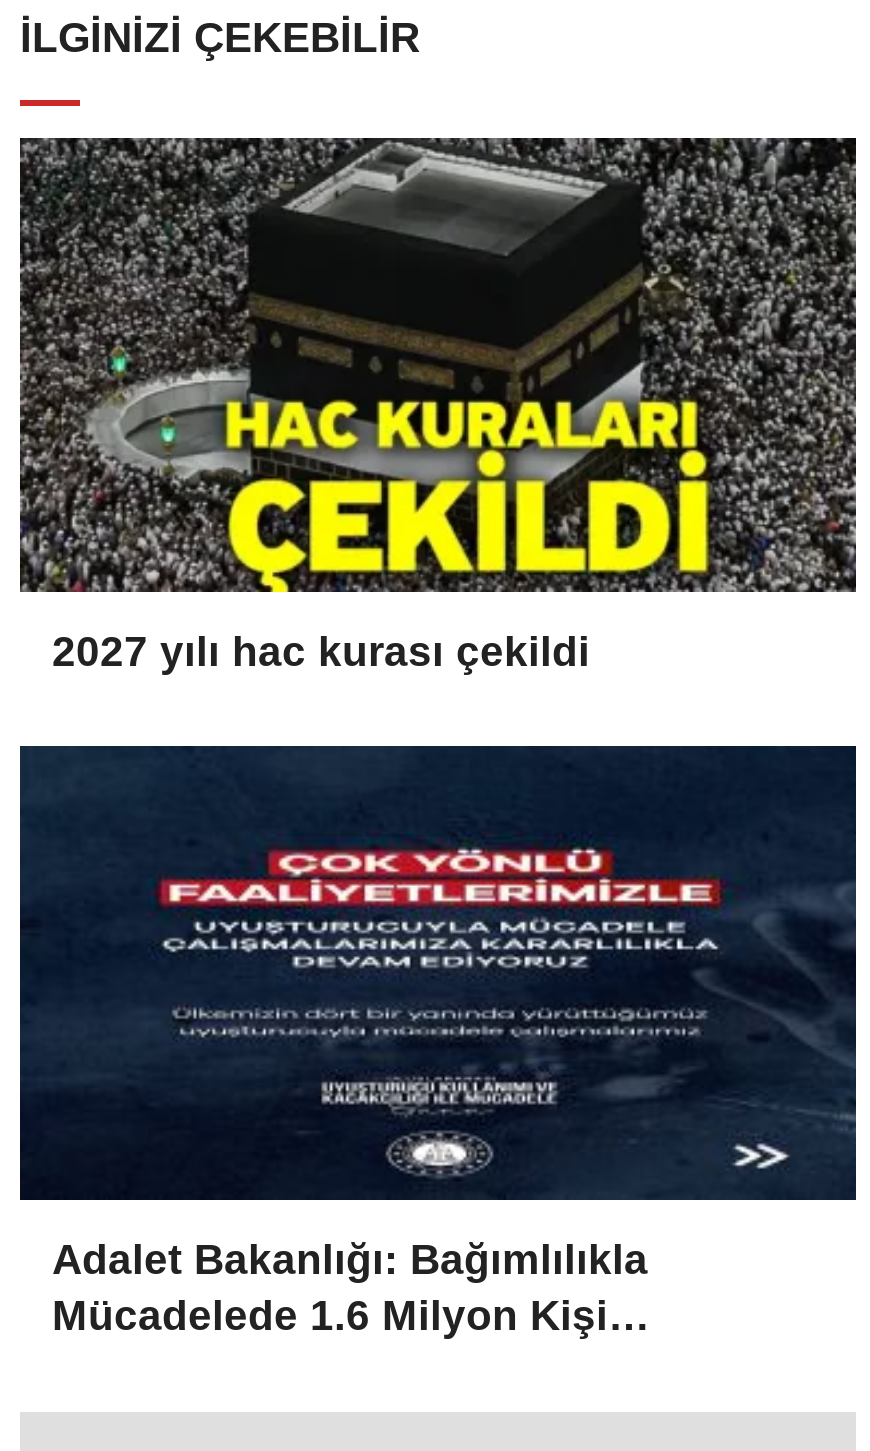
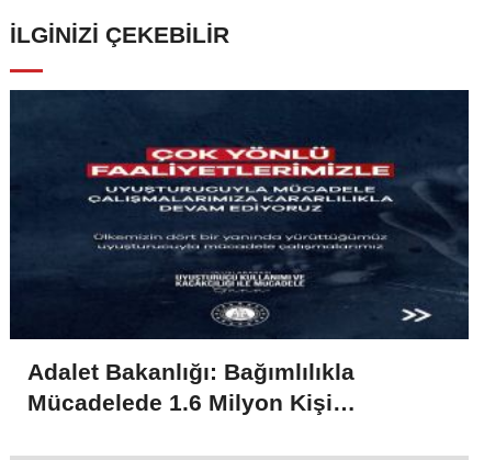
[18,136,858,673] [image] | 2027 yılı hac kurası çekildi -> none

